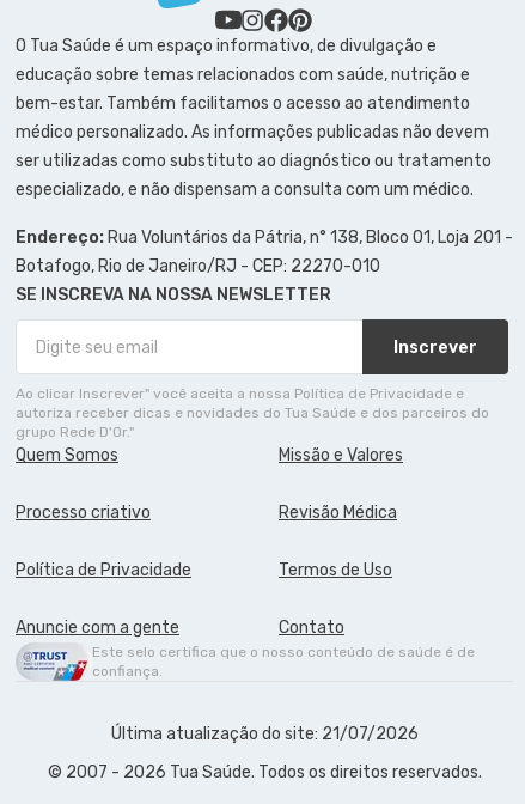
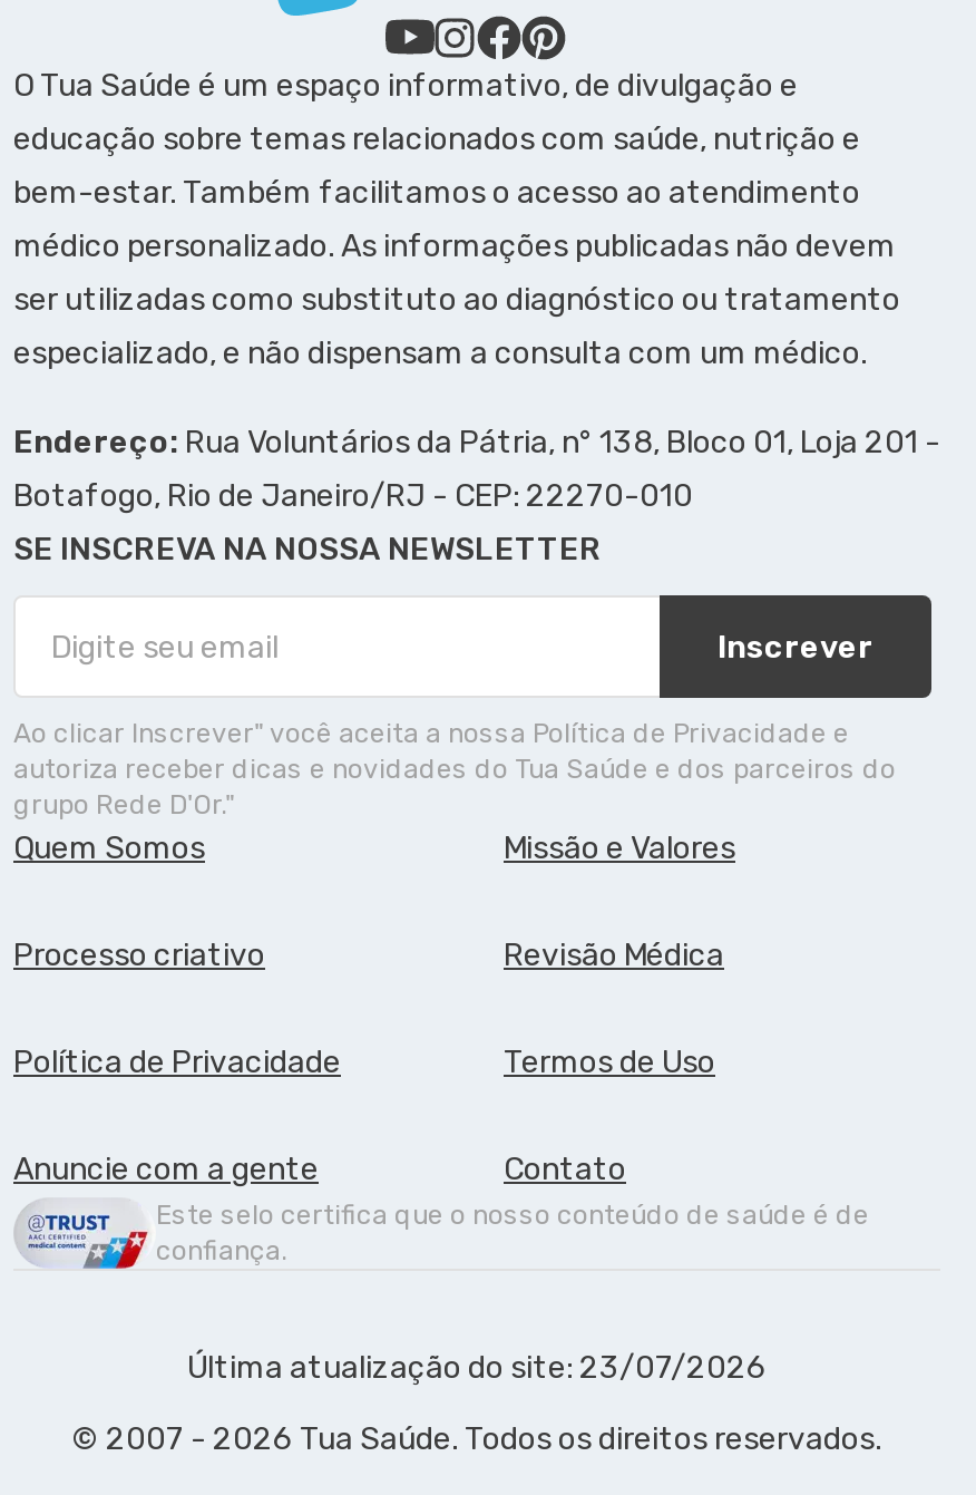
[111,724,418,744] Última atualização do site: 21/07/2026 -> [187,1349,767,1387] Última atualização do site: 23/07/2026

